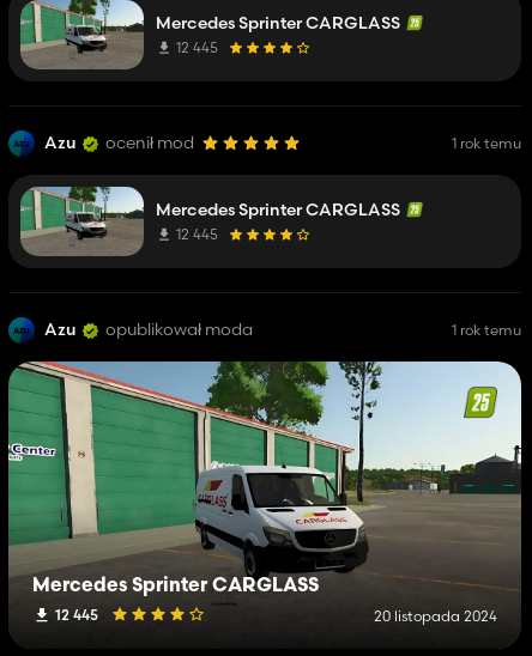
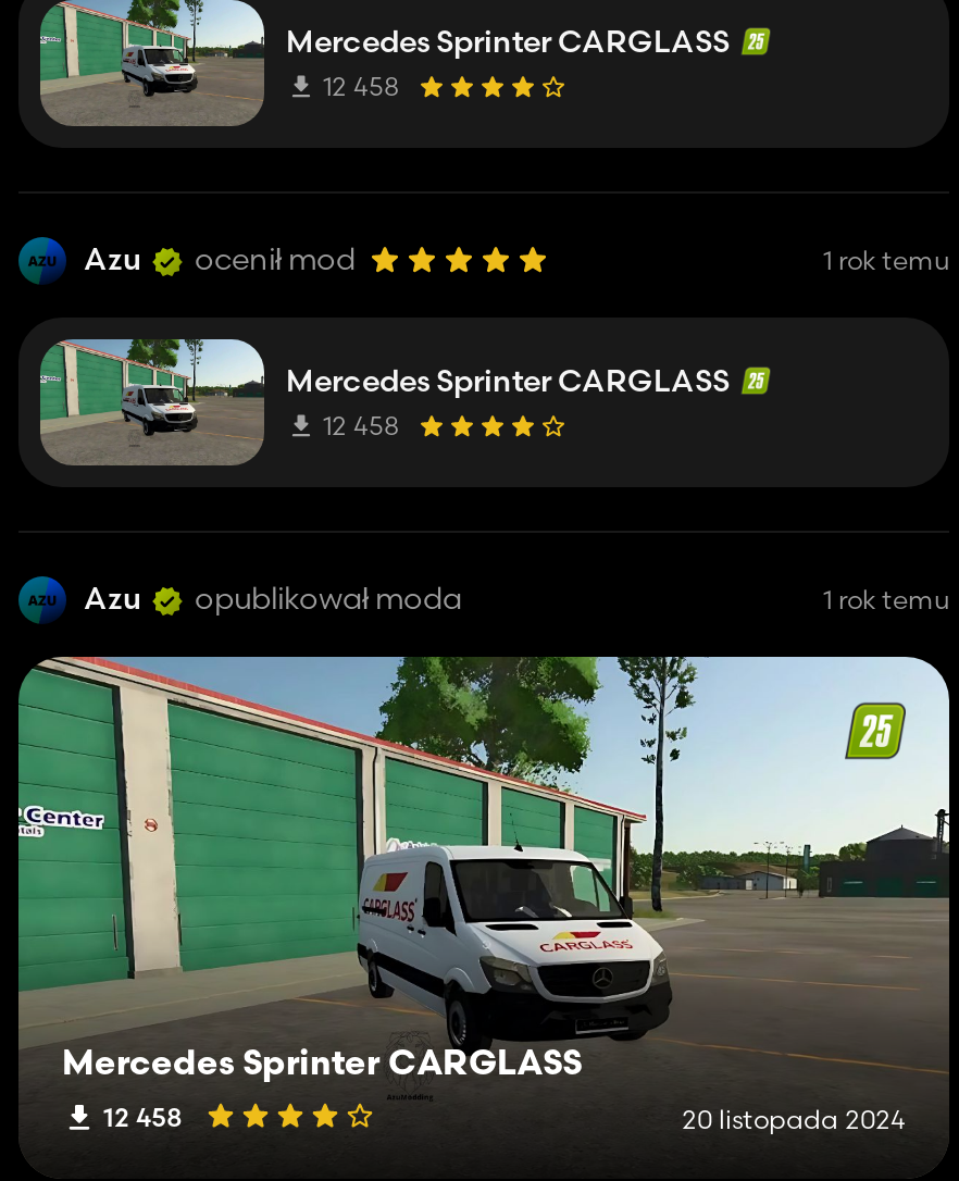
[176,38,218,56] 12 445 -> [323,69,399,101] 12 458
[176,224,218,242] 12 445 -> [323,408,399,440] 12 458
[55,605,98,623] 12 445 -> [103,1100,182,1133] 12 458

